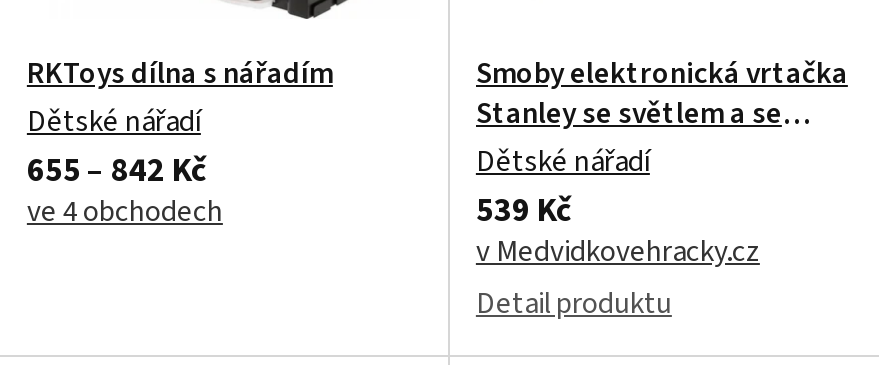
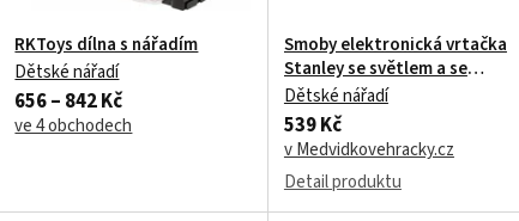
[27,146,207,194] 655 – 842 Kč -> [15,87,123,116] 656 – 842 Kč

